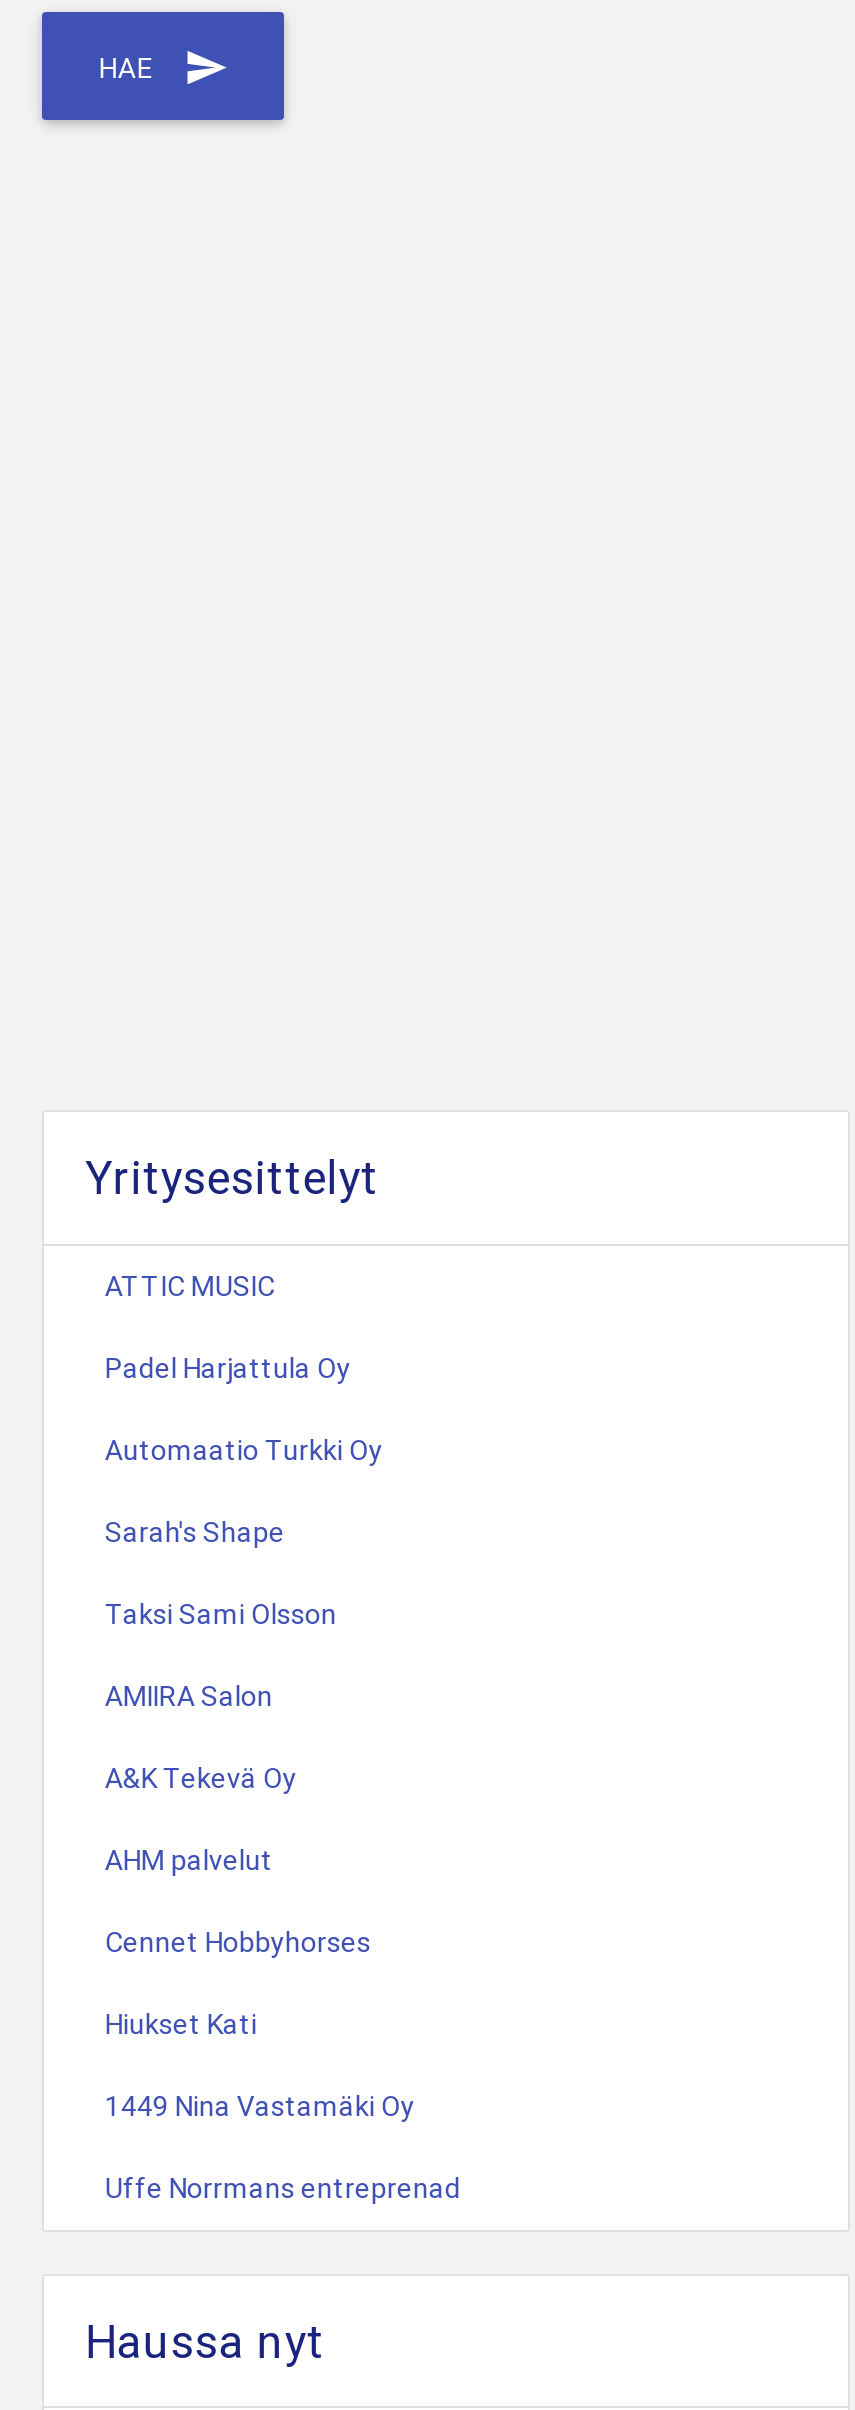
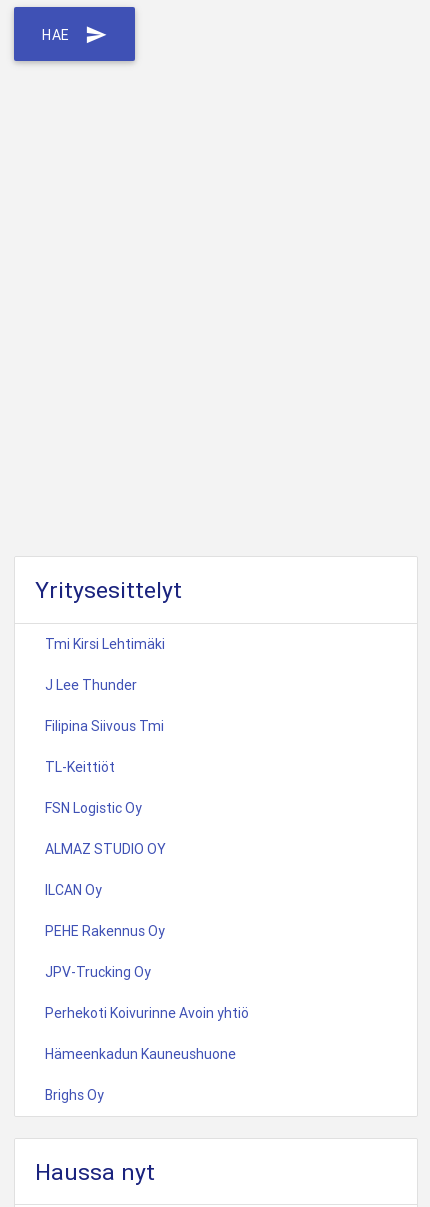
[105,1267,275,1303] ATTIC MUSIC -> [45,635,165,653] Tmi Kirsi Lehtimäki
[105,1349,351,1385] Padel Harjattula Oy -> [45,676,137,694] J Lee Thunder
[105,1431,383,1467] Automaatio Turkki Oy -> [45,717,164,735] Filipina Siivous Tmi
[105,1513,285,1549] Sarah's Shape -> [45,758,115,776] TL-Keittiöt
[105,1595,337,1631] Taksi Sami Olsson -> [45,799,142,817] FSN Logistic Oy
[105,1677,273,1713] AMIIRA Salon -> [45,840,166,858] ALMAZ STUDIO OY
[105,1759,297,1795] A&K Tekevä Oy -> [45,881,102,899] ILCAN Oy
[105,1841,273,1877] AHM palvelut -> [45,922,165,940] PEHE Rakennus Oy
[105,1923,371,1959] Cennet Hobbyhorses -> [45,963,151,981] JPV-Trucking Oy
[105,2005,257,2041] Hiukset Kati -> [45,1004,249,1022] Perhekoti Koivurinne Avoin yhtiö
[105,2087,415,2123] 1449 Nina Vastamäki Oy -> [45,1045,236,1063] Hämeenkadun Kauneushuone
[105,2169,461,2205] Uffe Norrmans entreprenad -> [45,1086,104,1104] Brighs Oy

